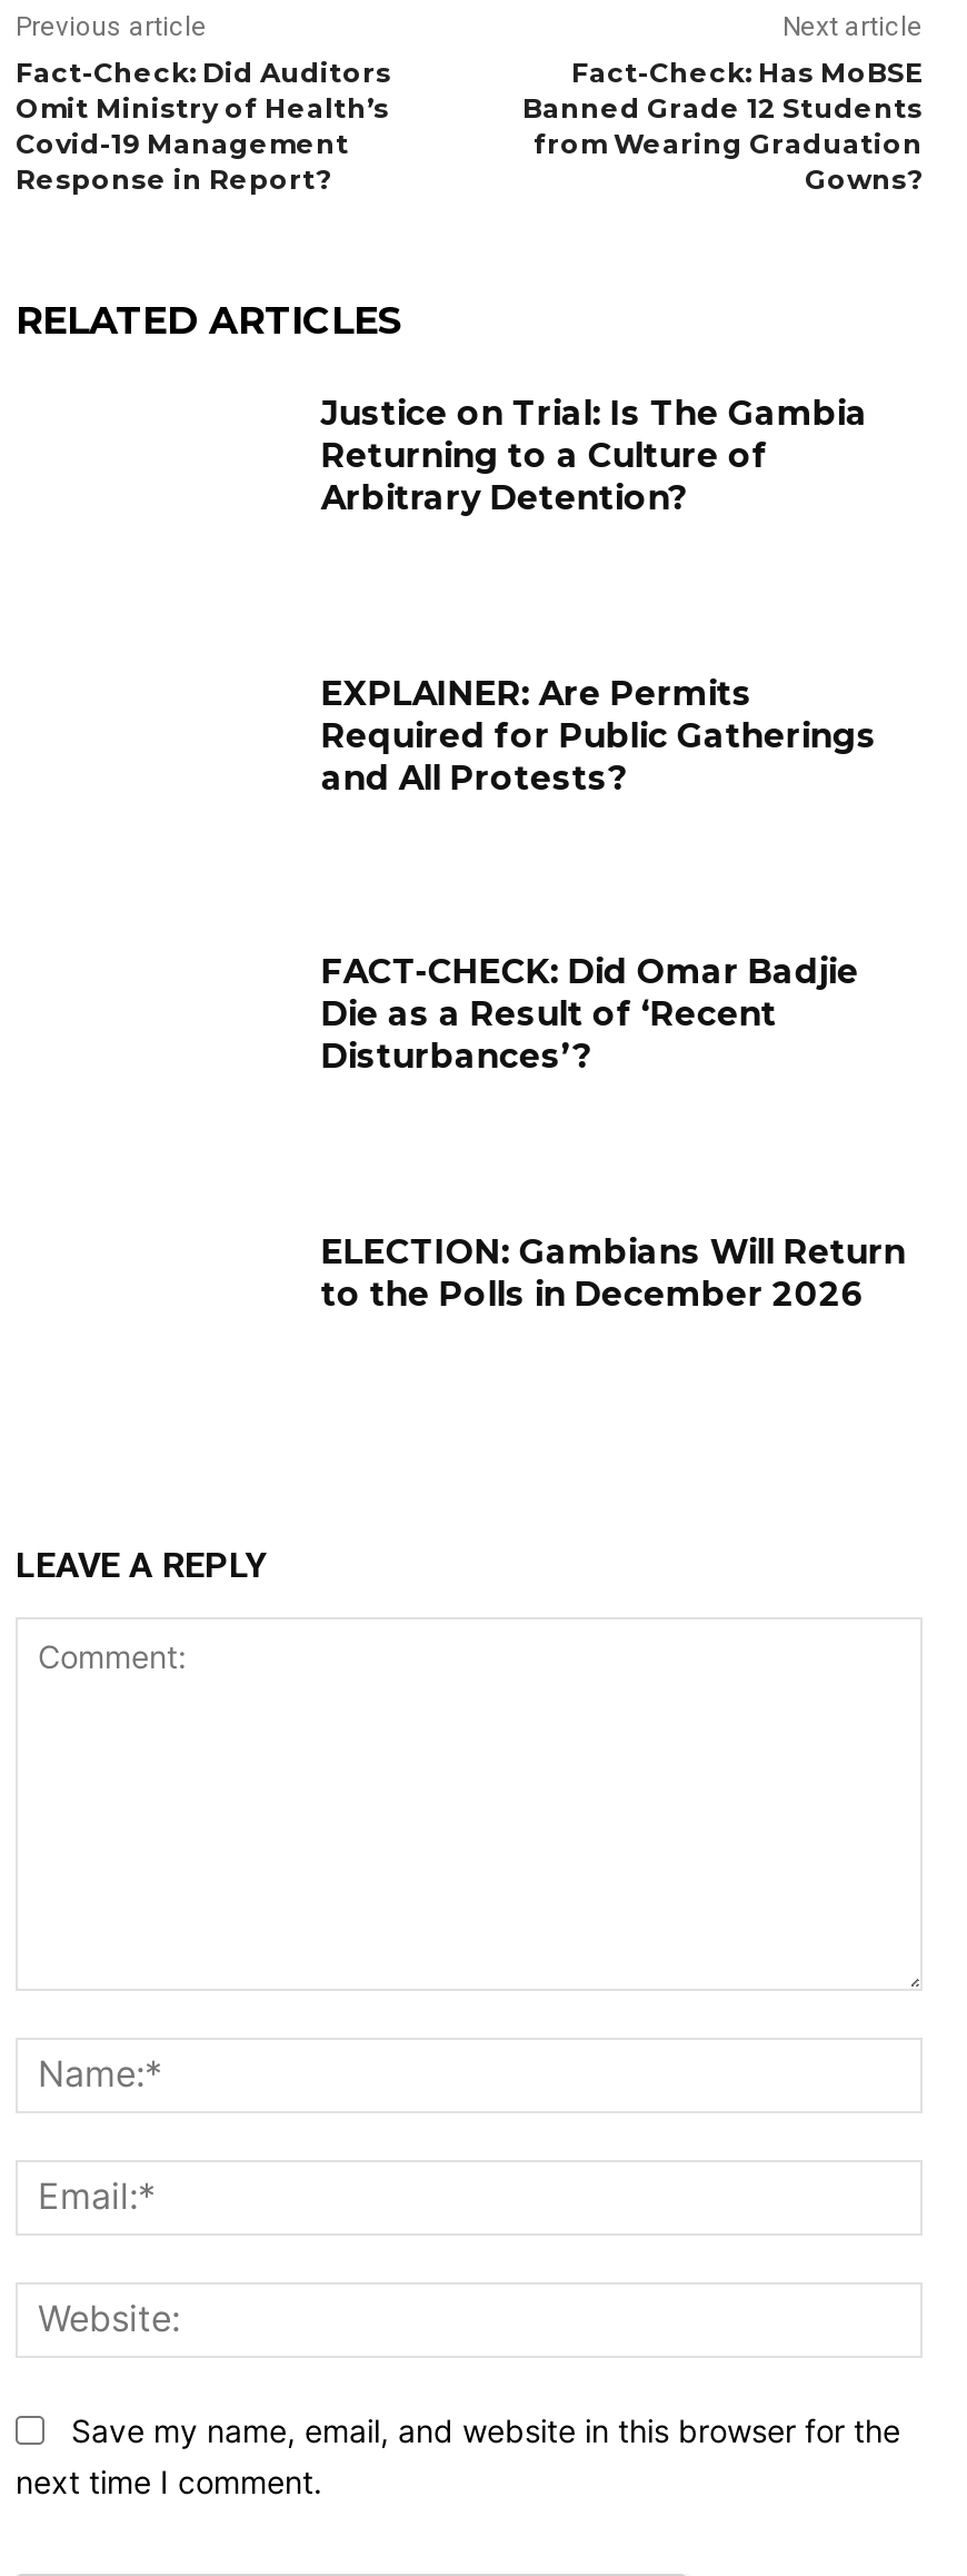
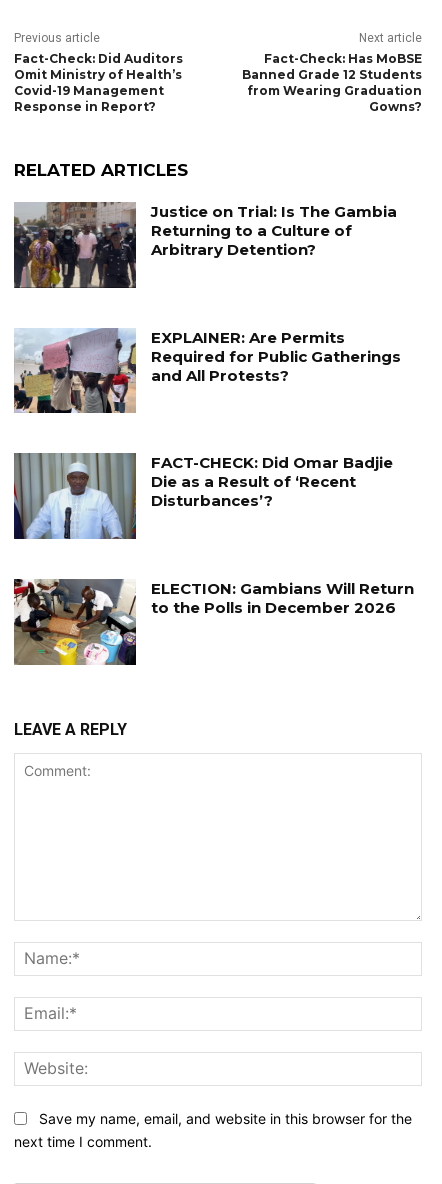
none -> [13,201,137,289] [image]
none -> [13,327,137,414] [image]
none -> [13,452,137,540] [image]
none -> [13,578,137,666] [image]

